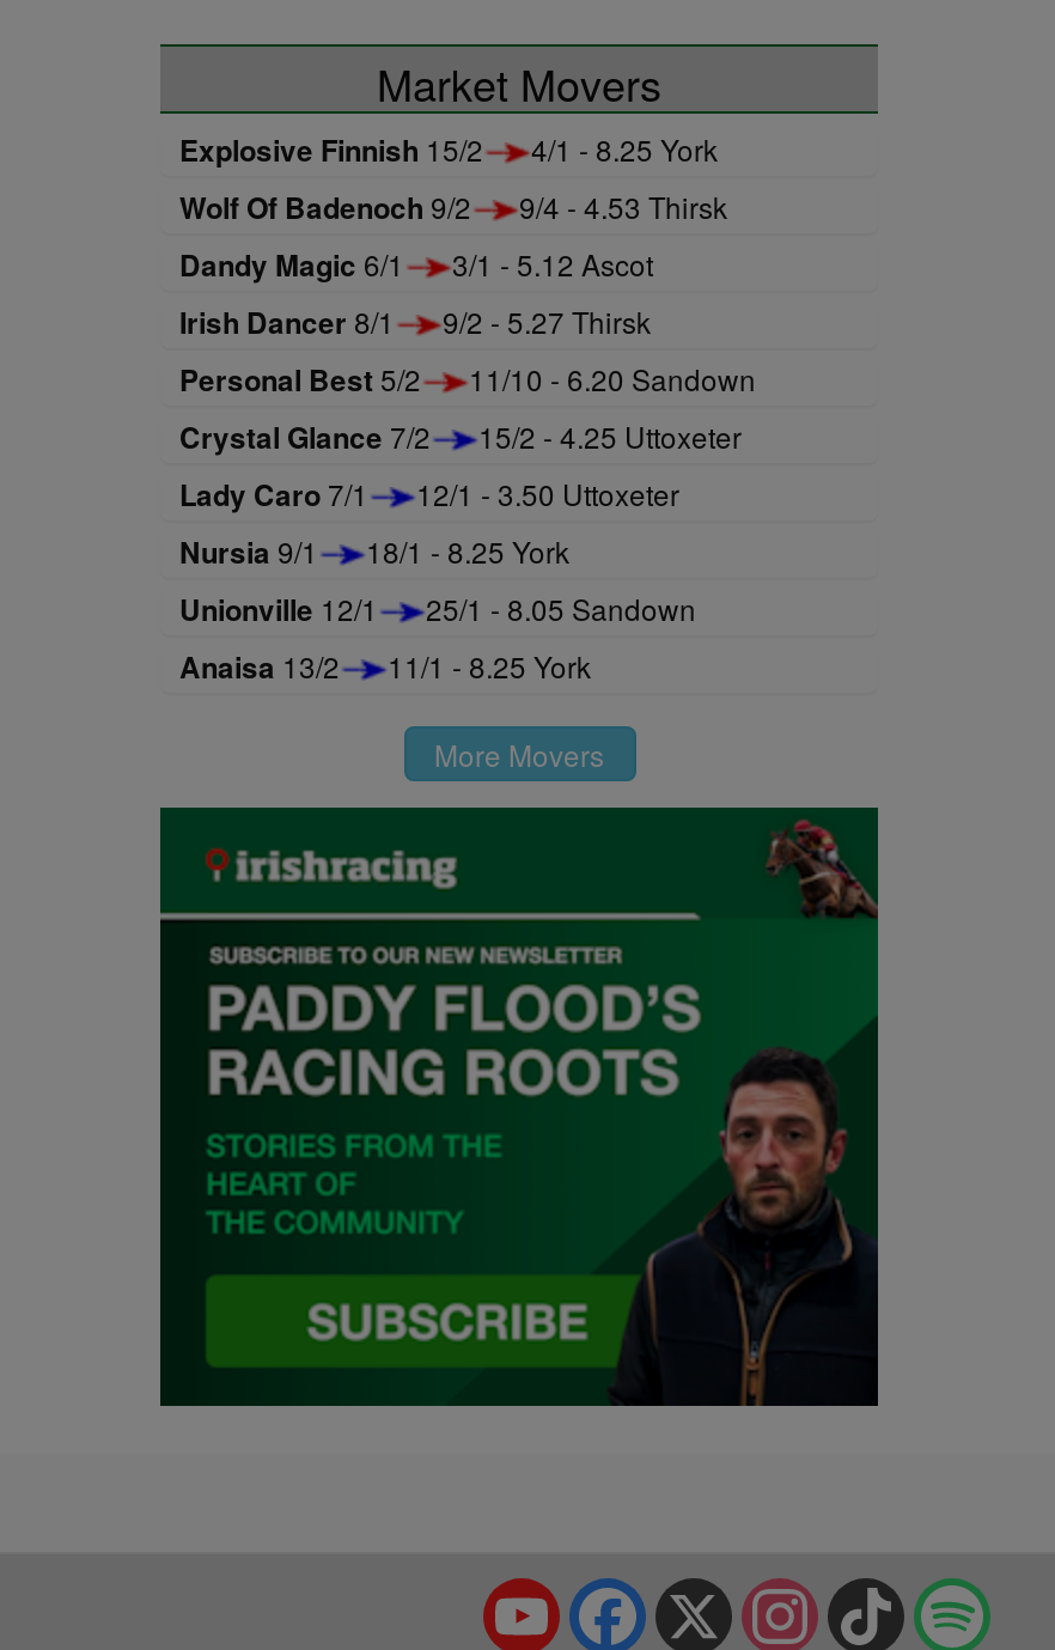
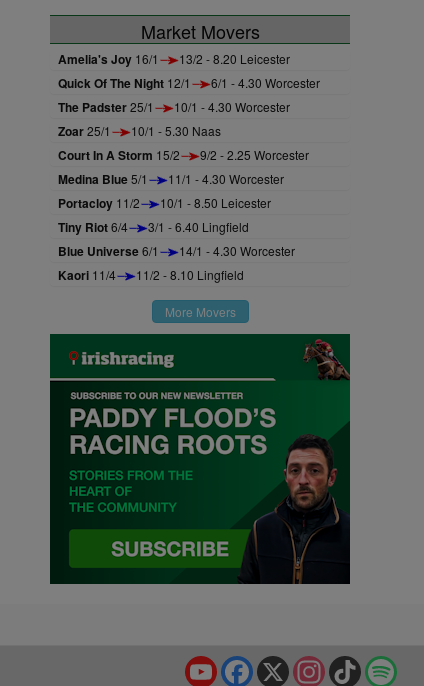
[179,128,756,688] Explosive Finnish 15/2 | 4/1 - 8.25 York | Wolf Of Badenoch 9/2 | 9/4 - 4.53 Thirsk | Dandy Magic 6/1 | 3/1 - 5.12 Ascot | Irish Dancer 8/1 | 9/2 - 5.27 Thirsk | Personal Best 5/2 | 11/10 - 6.20 Sandown | Crystal Glance 7/2 | 15/2 - 4.25 Uttoxeter | Lady Caro 7/1 | 12/1 - 3.50 Uttoxeter | Nursia 9/1 | 18/1 - 8.25 York | Unionville 12/1 | 25/1 - 8.05 Sandown | Anaisa 13/2 | 11/1 - 8.25 York -> [58,50,320,284] Amelia's Joy 16/1 | 13/2 - 8.20 Leicester | Quick Of The Night 12/1 | 6/1 - 4.30 Worcester | The Padster 25/1 | 10/1 - 4.30 Worcester | Zoar 25/1 | 10/1 - 5.30 Naas | Court In A Storm 15/2 | 9/2 - 2.25 Worcester | Medina Blue 5/1 | 11/1 - 4.30 Worcester | Portacloy 11/2 | 10/1 - 8.50 Leicester | Tiny Riot 6/4 | 3/1 - 6.40 Lingfield | Blue Universe 6/1 | 14/1 - 4.30 Worcester | Kaori 11/4 | 11/2 - 8.10 Lingfield

